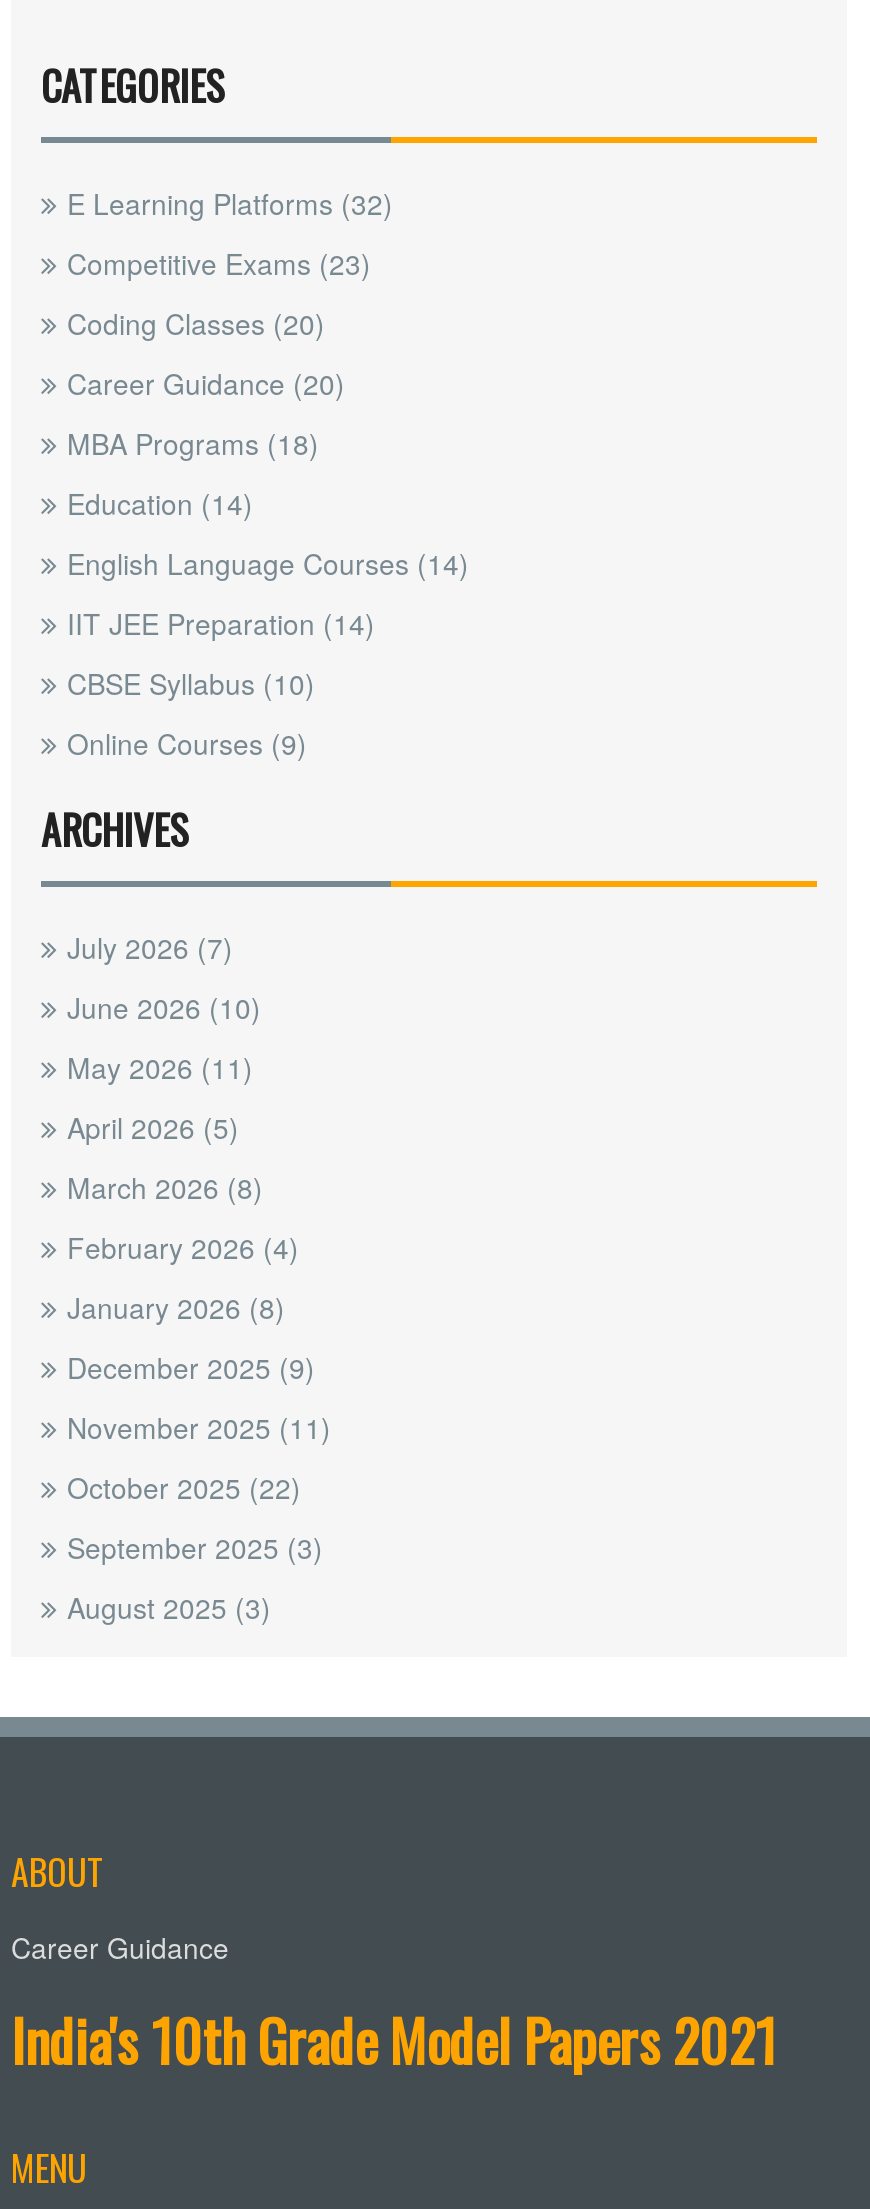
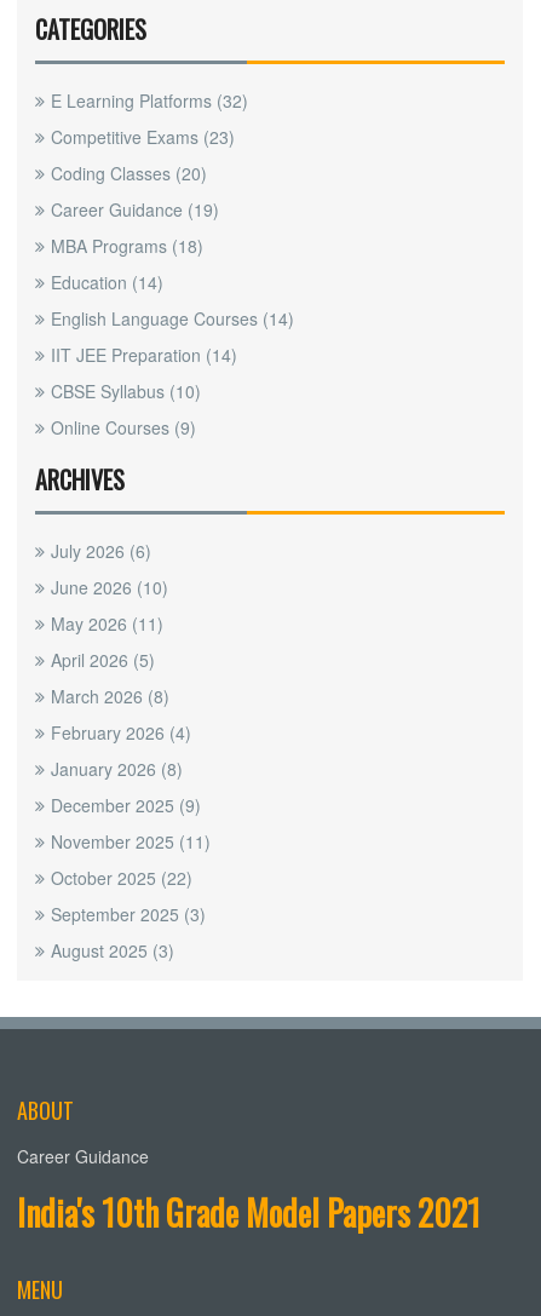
[67,363,345,403] Career Guidance (20) -> [51,197,219,222] Career Guidance (19)
[67,927,233,967] July 2026 (7) -> [51,539,151,563] July 2026 (6)

